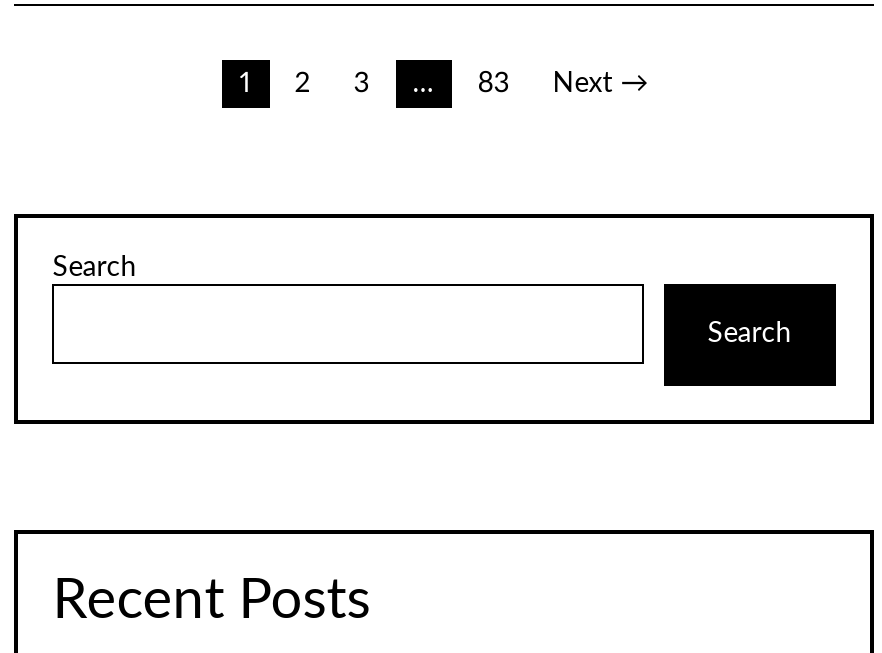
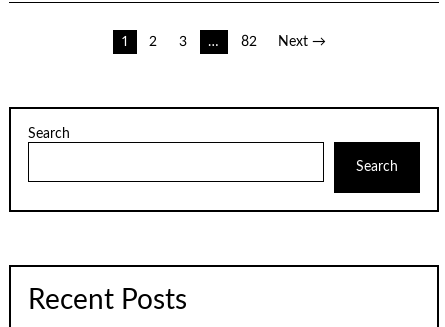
[478,70,510,98] 83 -> [241,35,257,49] 82

